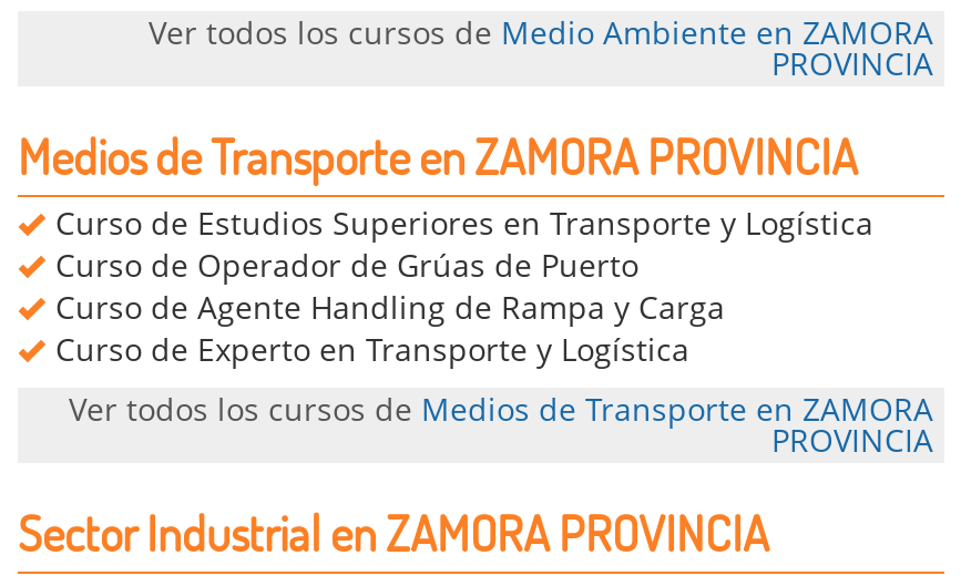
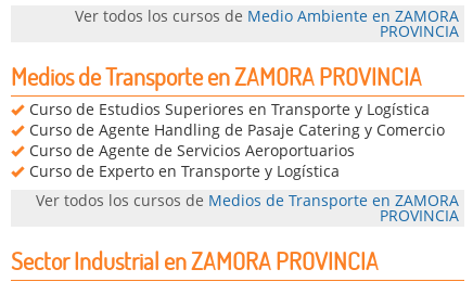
[55,244,725,328] Curso de Operador de Grúas de Puerto | Curso de Agente Handling de Rampa y Carga -> [29,119,445,161] Curso de Agente Handling de Pasaje Catering y Comercio | Curso de Agente de Servicios Aeroportuarios

